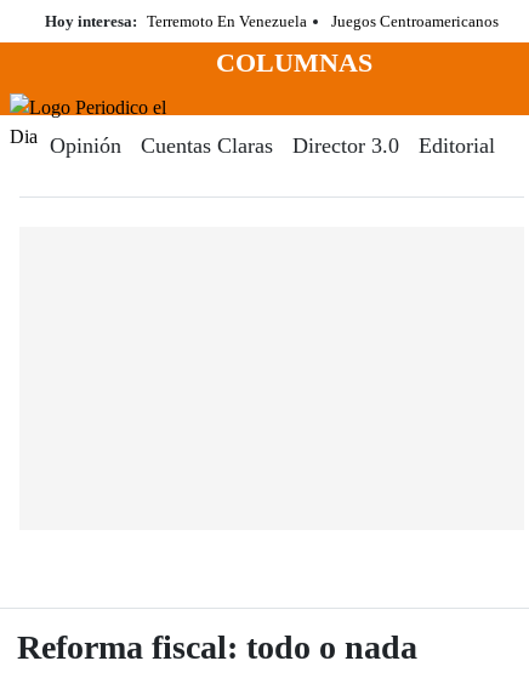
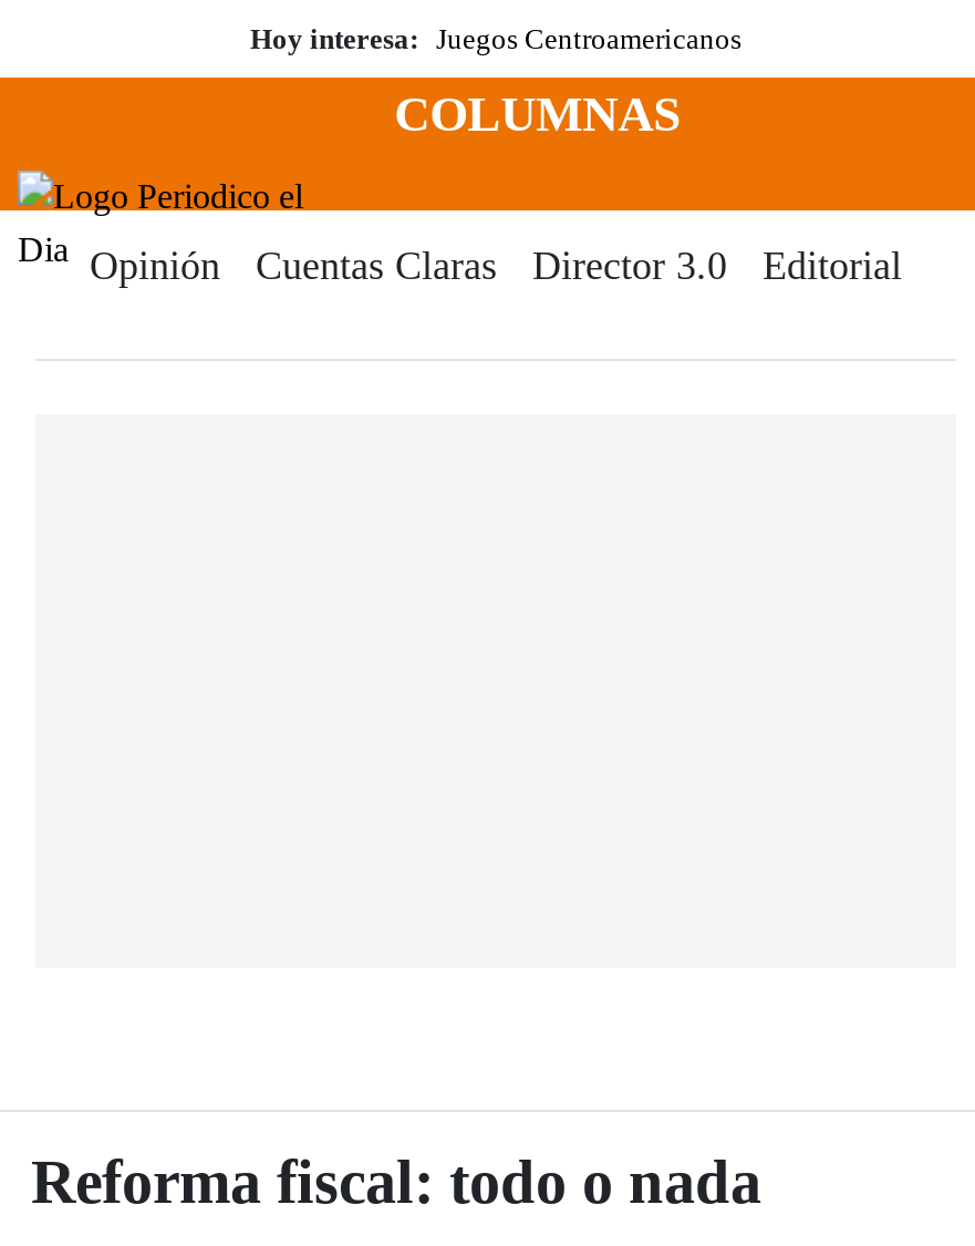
[45,12,499,30] Hoy interesa: Terremoto En Venezuela | Juegos Centroamericanos -> [250,22,741,55] Hoy interesa: Juegos Centroamericanos

